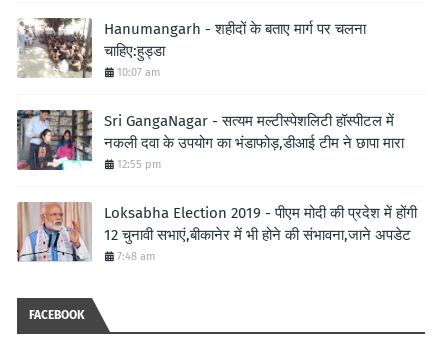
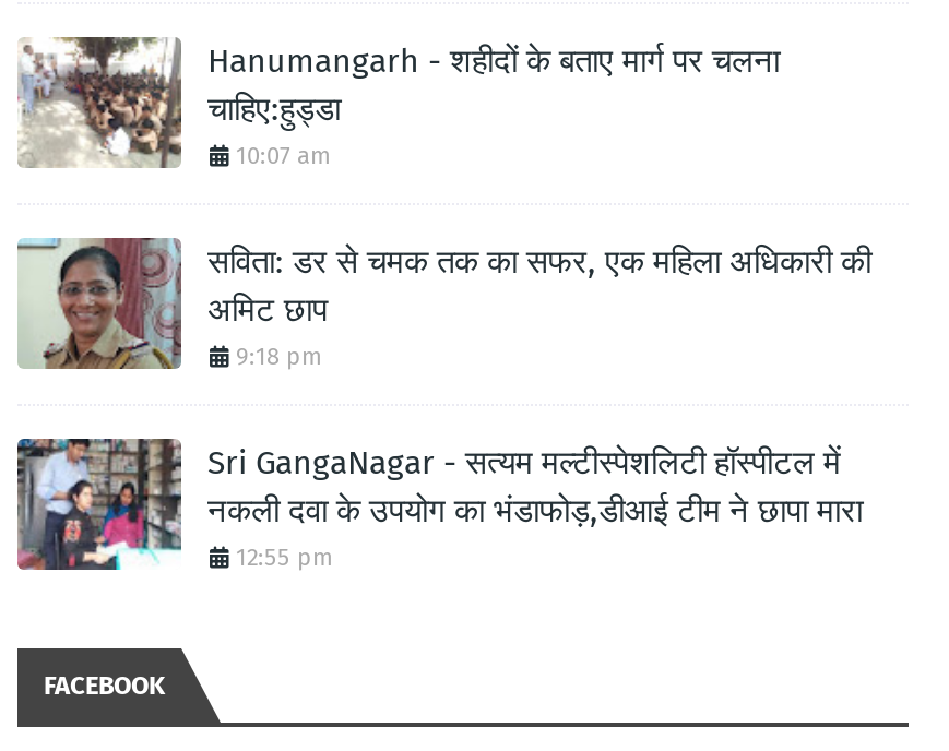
none -> [20,238,871,370] [image] | सविता: डर से चमक तक का सफर, एक महिला अधिकारी की | अमिट छाप | 9:18 pm
moved [15,108,404,171] -> [13,434,863,572]: [image] | Sri GangaNagar - सत्यम मल्टीस्पेशलिटी हॉस्पीटल में | नकली दवा के उपयोग का भंडाफोड़,डीआई टीम ने छापा मारा | 12:55 pm
[17,201,417,263] [image] | Loksabha Election 2019 - पीएम मोदी की प्रदेश में होंगी | 12 चुनावी सभाएं,बीकानेर में भी होने की संभावना,जाने अपडेट | 7:48 am -> none

